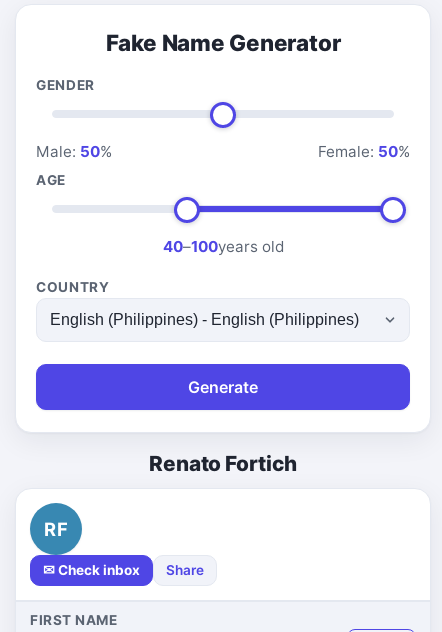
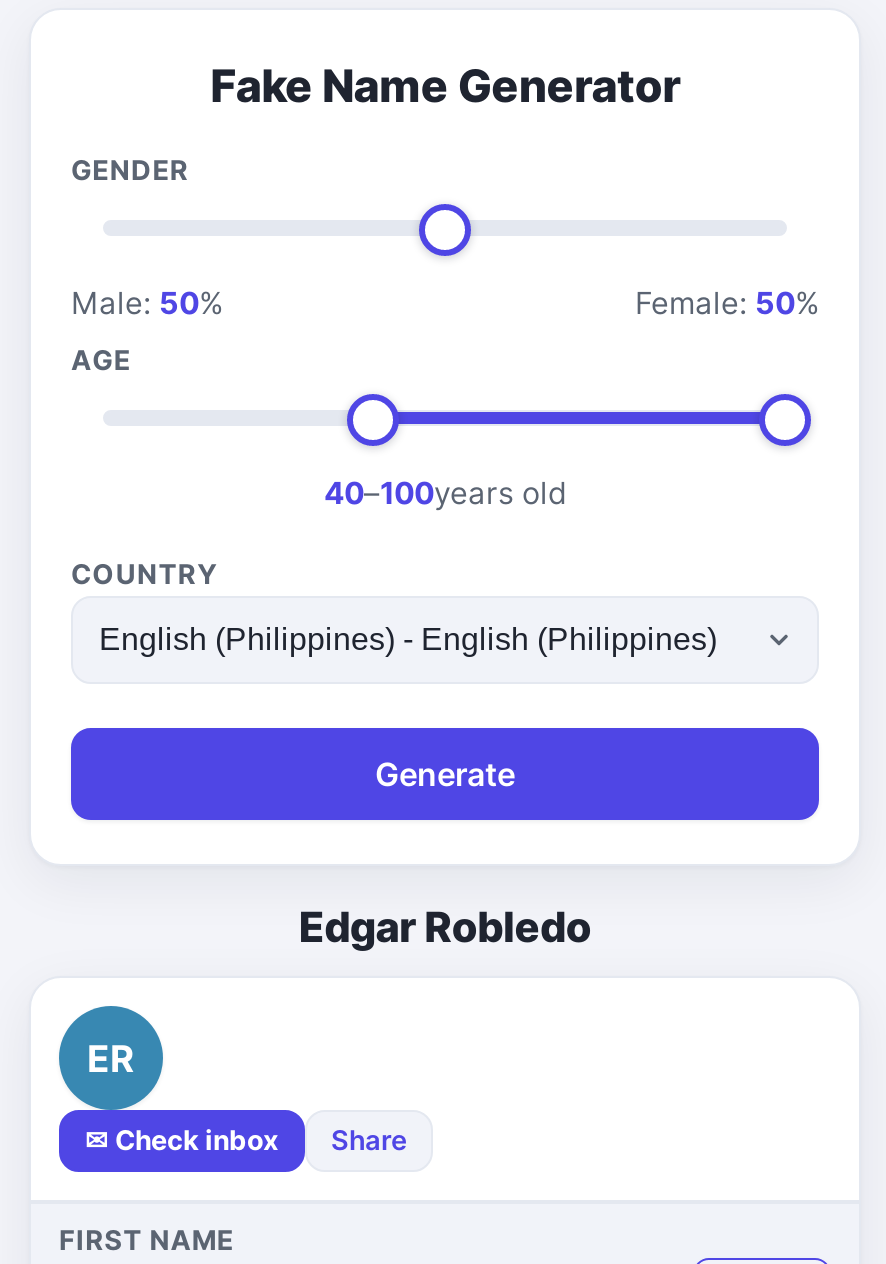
[149,451,296,476] Renato Fortich -> [299,902,591,952] Edgar Robledo
[44,517,68,539] RF -> [87,1035,135,1079] ER

